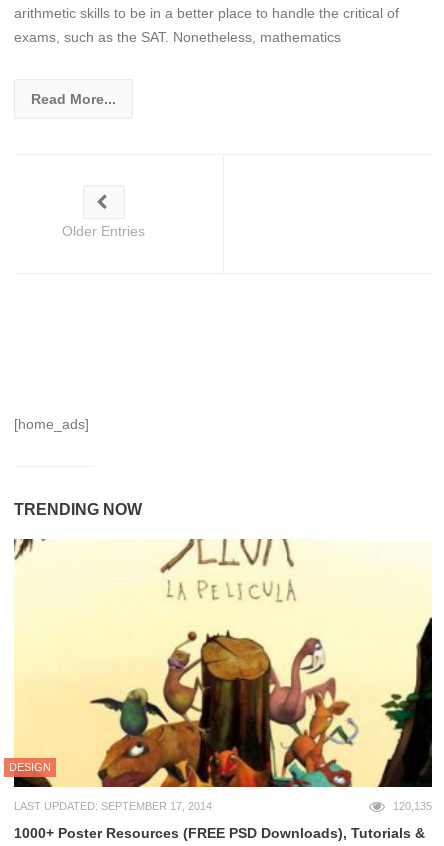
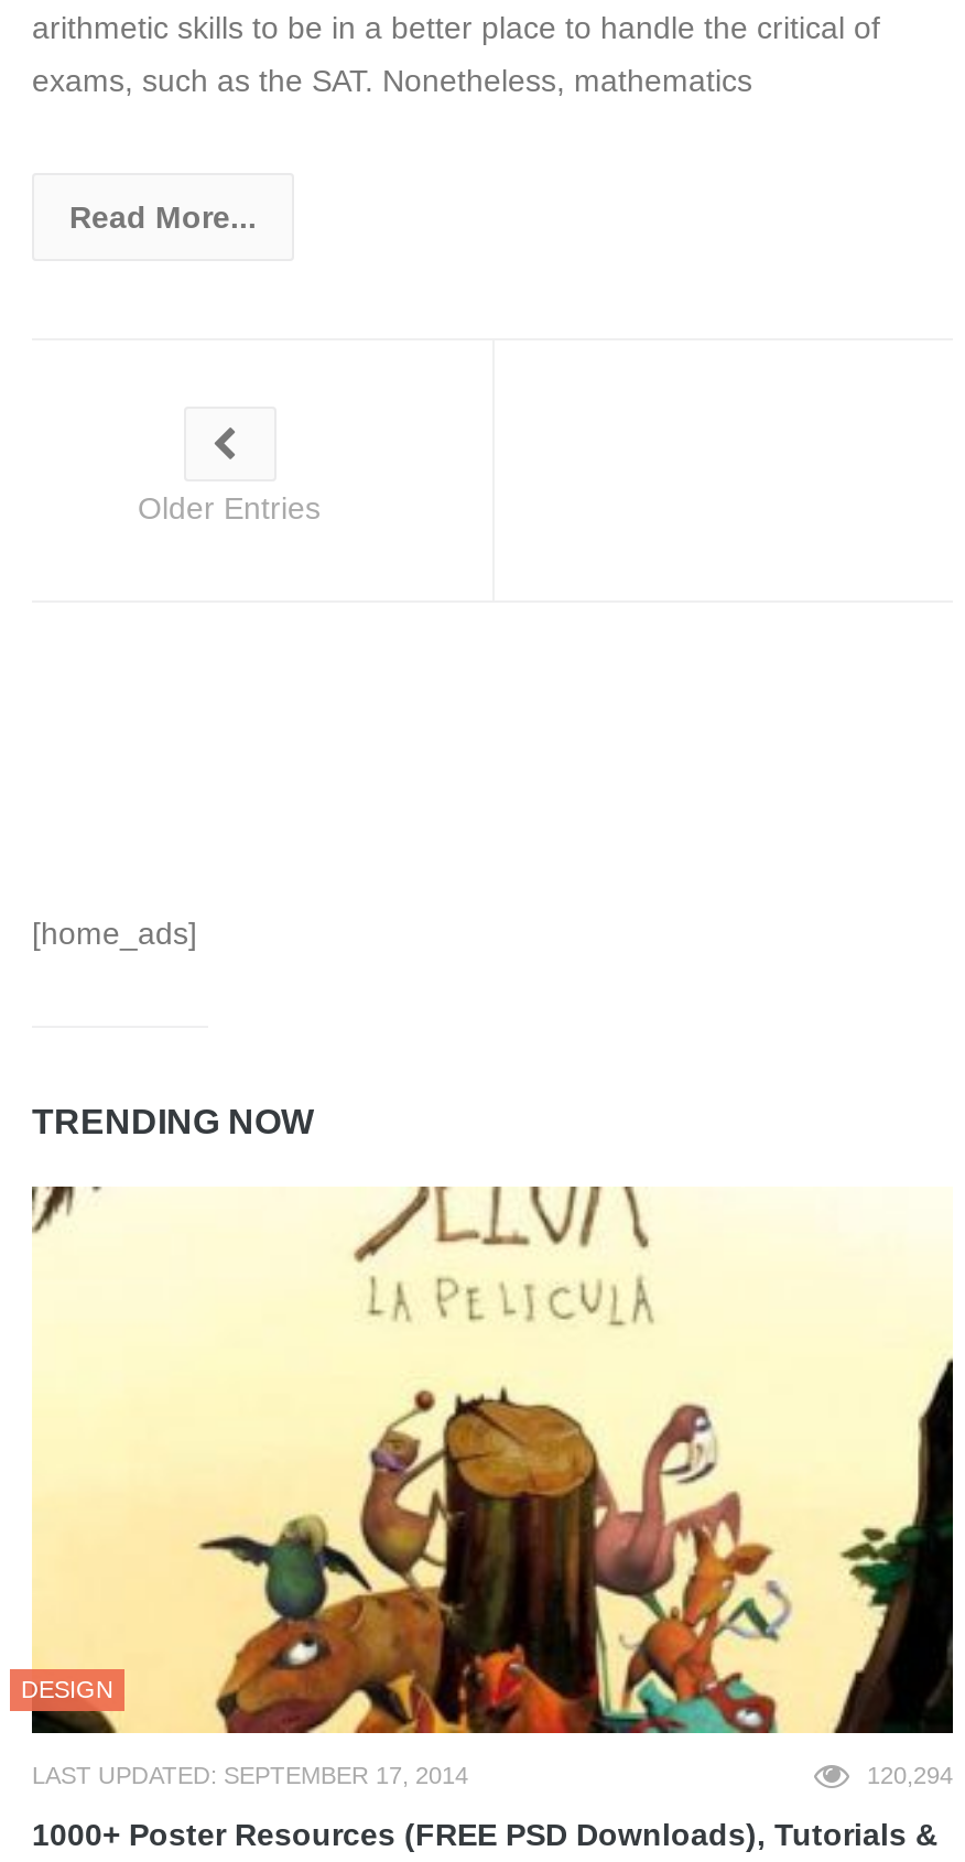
[390,800,432,812] 120,135 -> [860,1762,953,1788] 120,294

